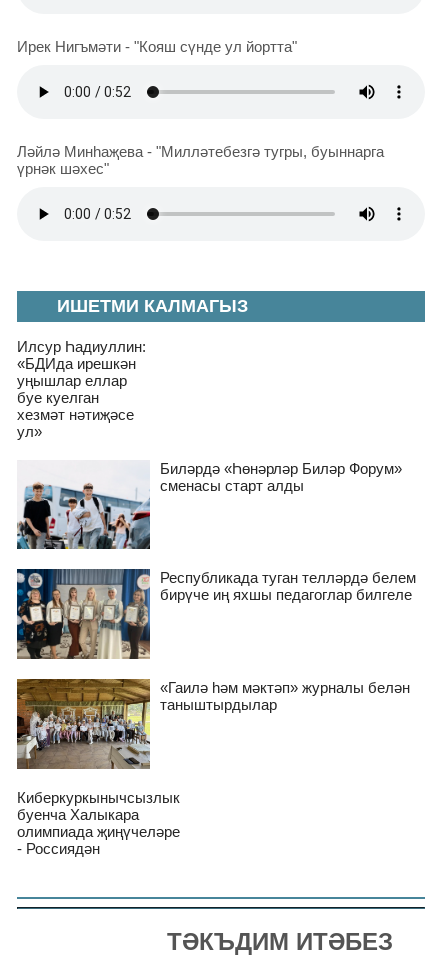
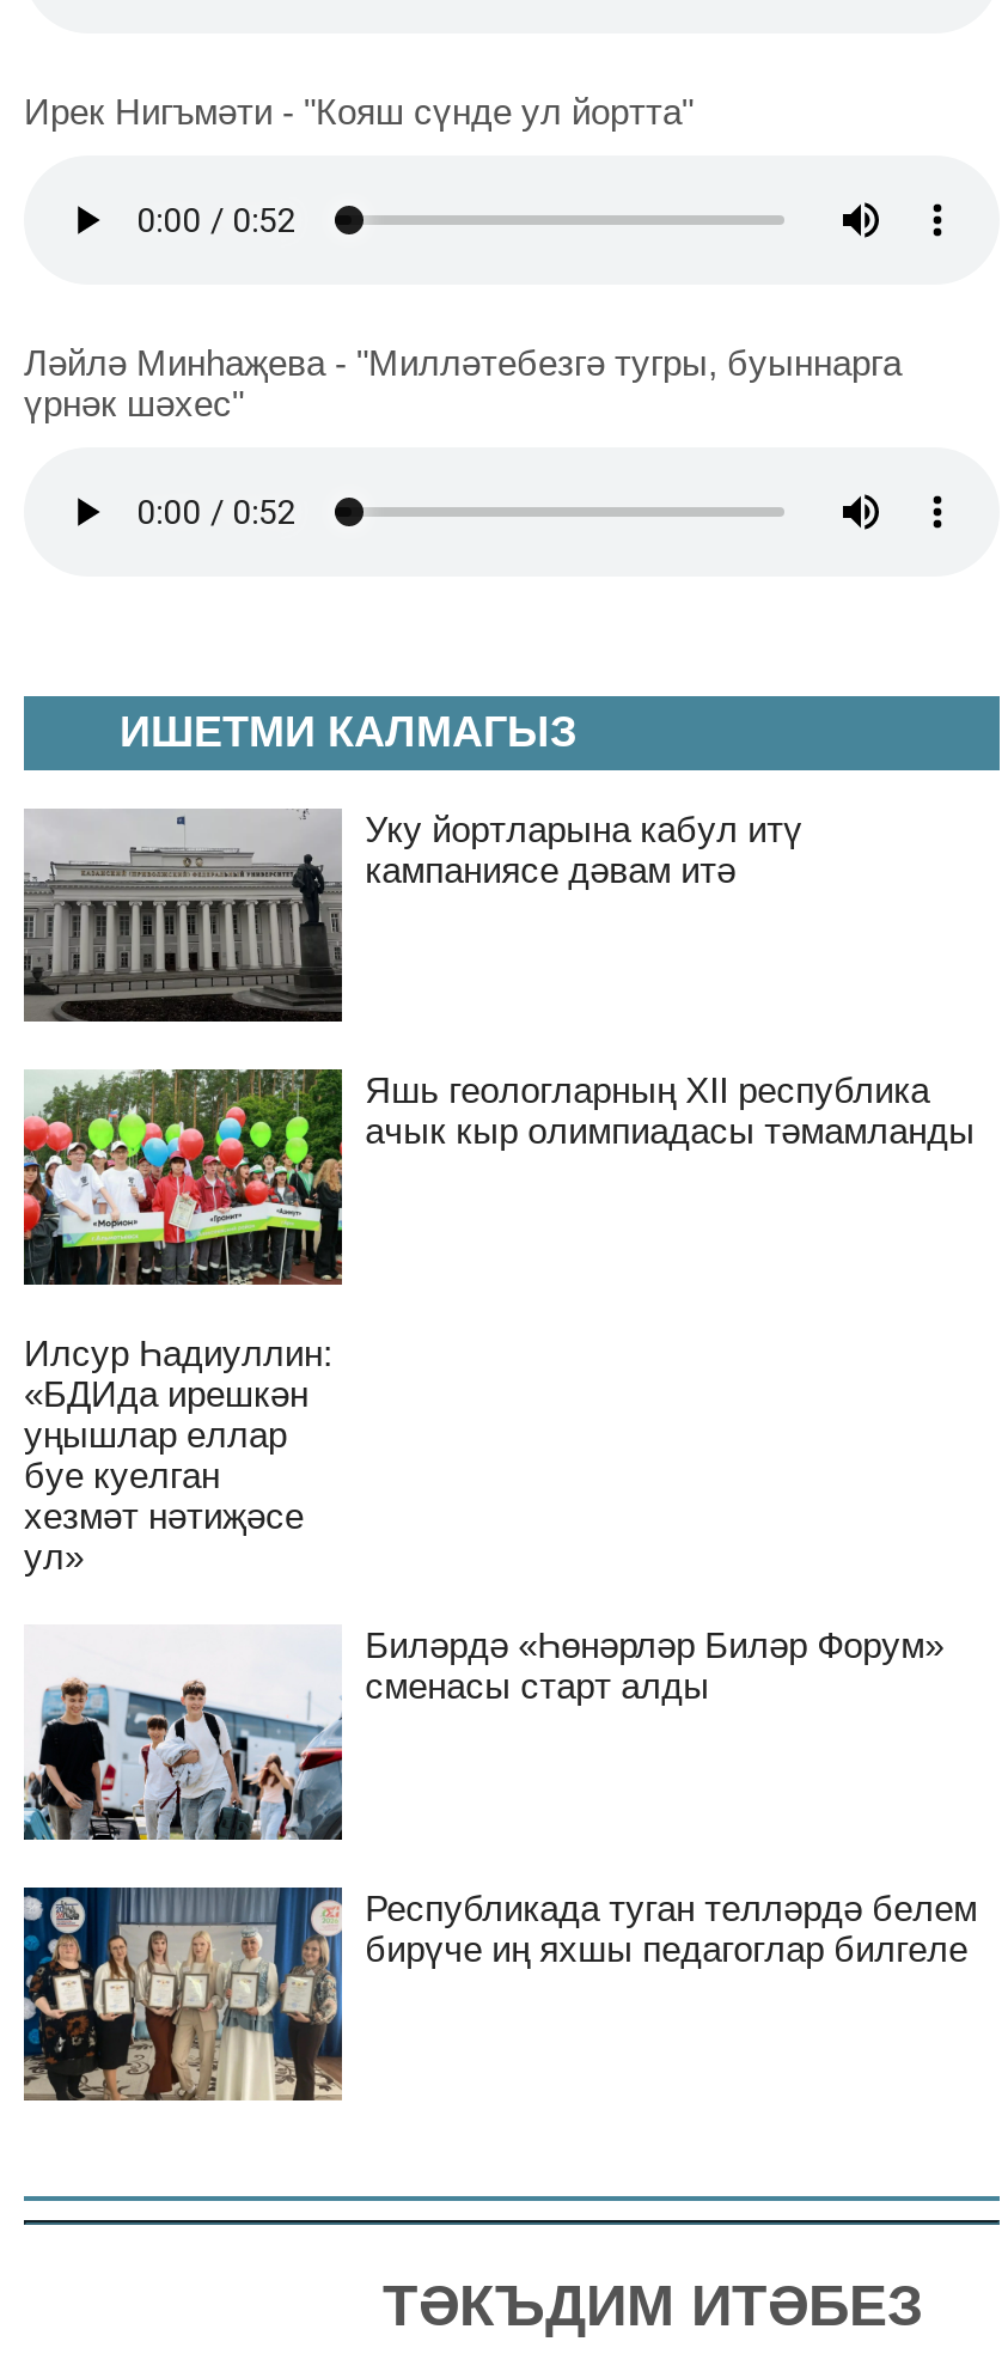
none -> [22,808,803,1024] [image] | Уку йортларына кабул итү | кампаниясе дәвам итә
none -> [22,1067,975,1294] [image] | Яшь геологларның XII республика | ачык кыр олимпиадасы тәмамланды
moved [15,338,416,603] -> [19,1332,977,1968]: [image] | Илсур Һадиуллин: | «БДИда ирешкән | ... | Республикада туган телләрдә белем | бирүче иң яхшы педагоглар билгеле
moved [15,569,153,661] -> [19,1885,349,2105]: [image]
[16,678,410,770] [image] | «Гаилә һәм мәктәп» журналы белән | таныштырдылар -> none
[17,788,180,856] Киберкуркынычсызлык | буенча Халыкара | олимпиада җиңүчеләре | - Россиядән -> none

